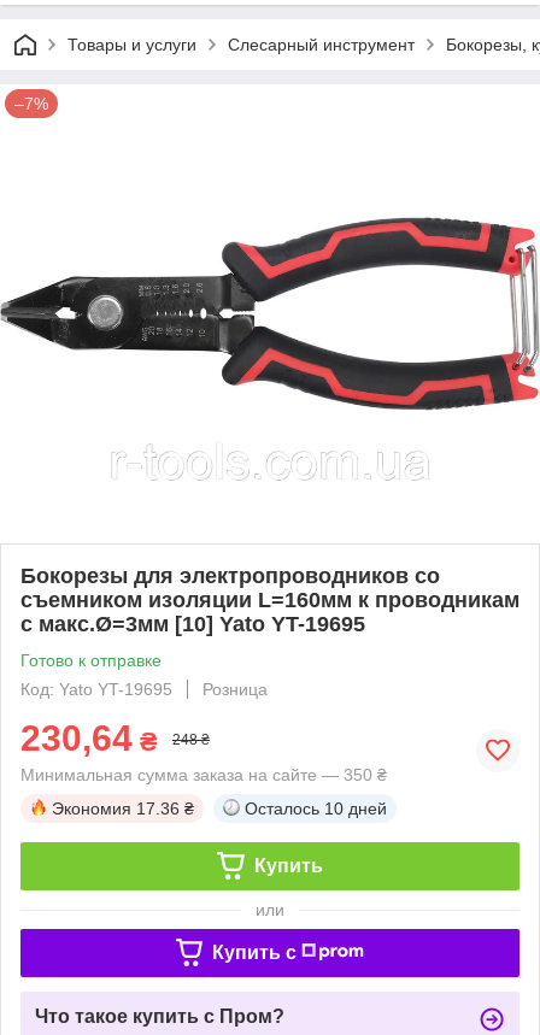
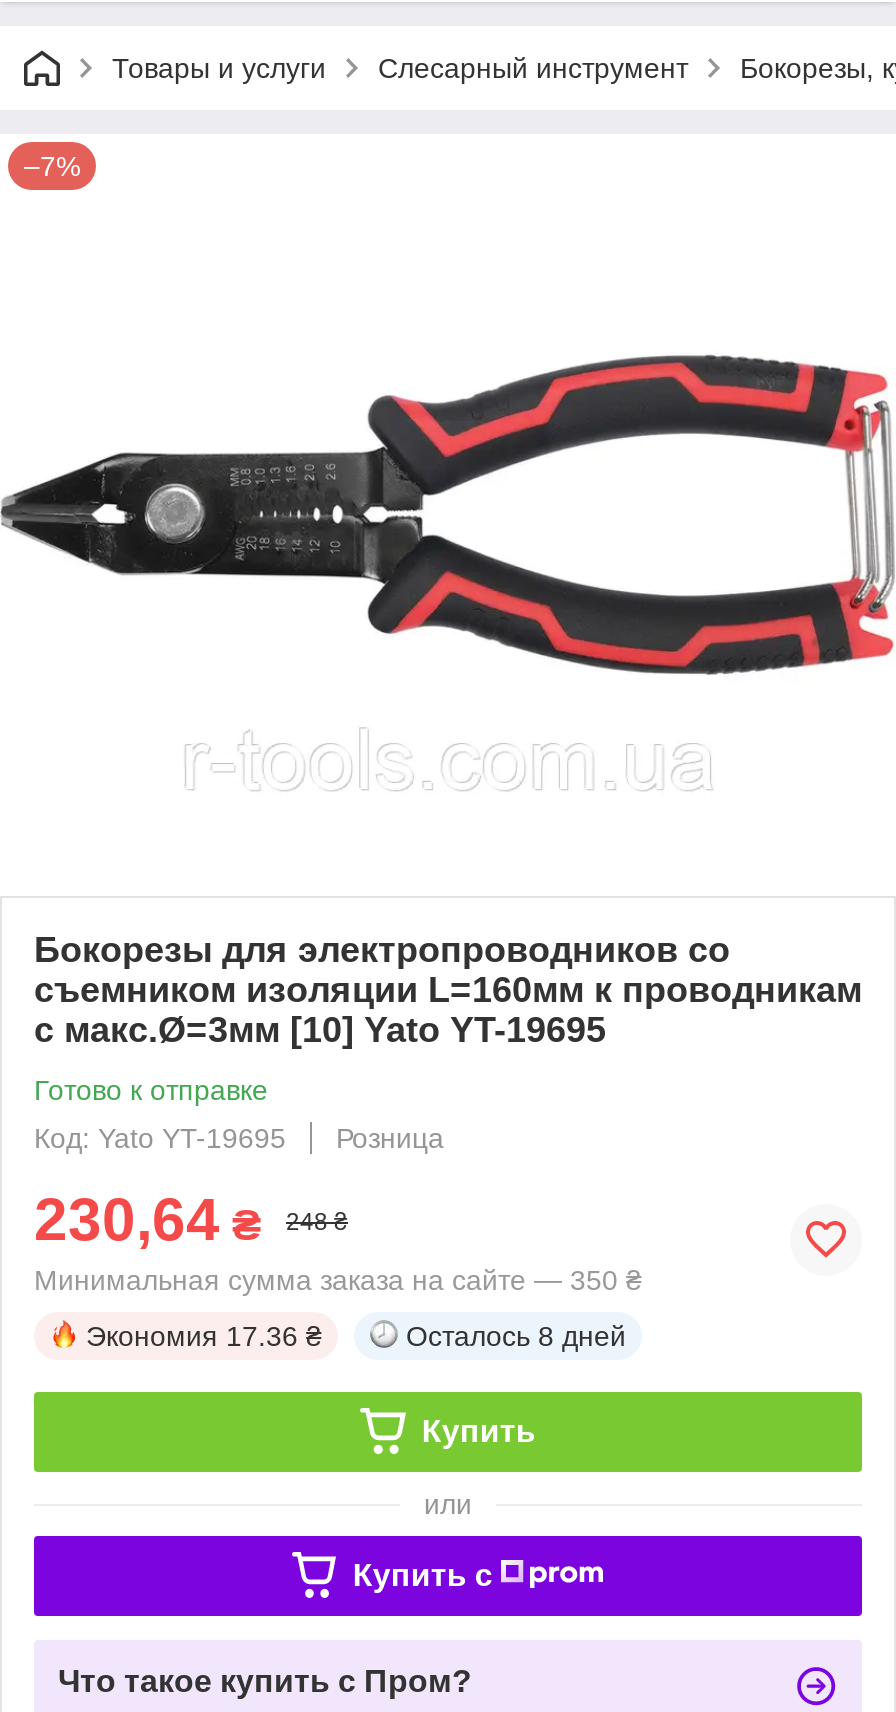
[245,799,387,818] Осталось 10 дней -> [406,1320,626,1352] Осталось 8 дней

